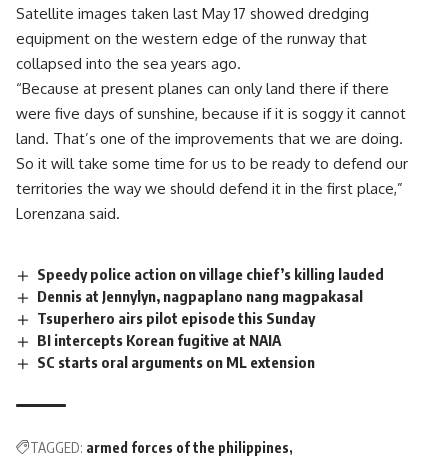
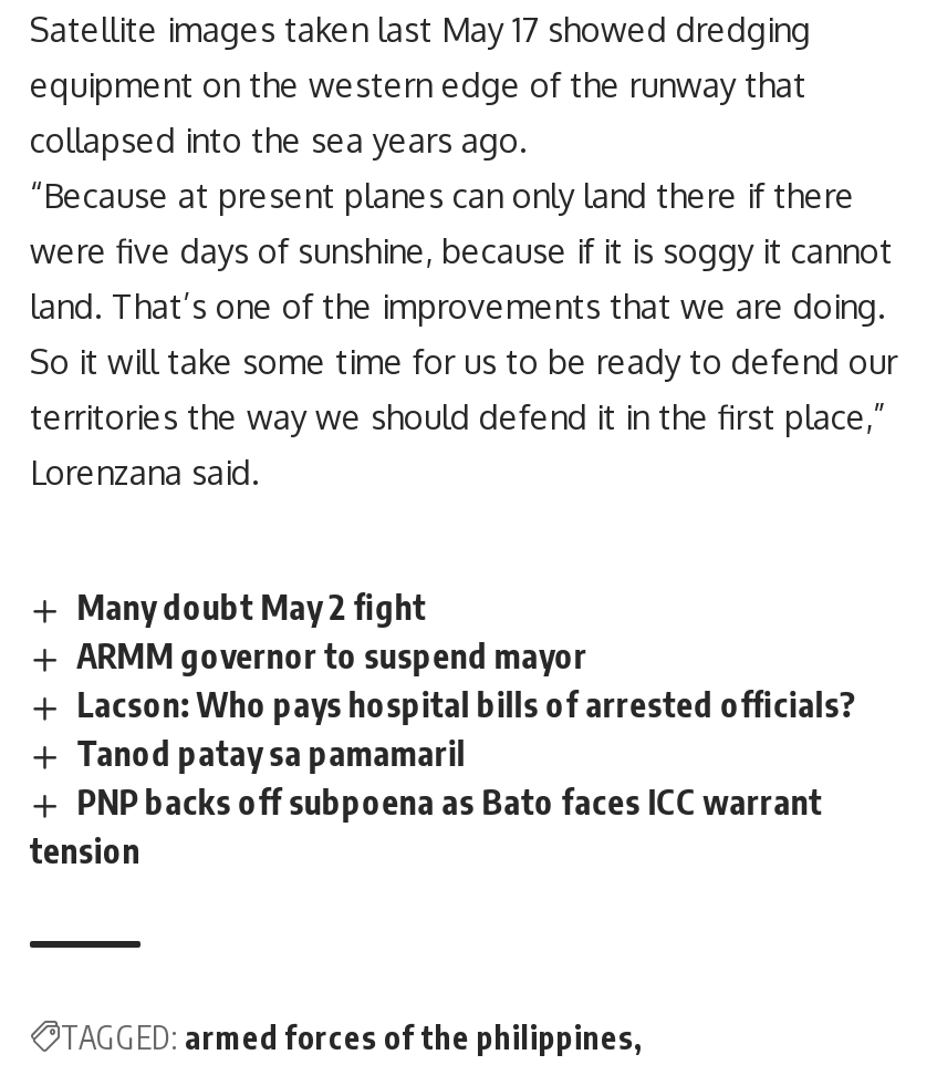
[37,265,384,371] Speedy police action on village chief’s killing lauded | Dennis at Jennylyn, nagpaplano nang magpakasal | Tsuperhero airs pilot episode this Sunday | BI intercepts Korean fugitive at NAIA | SC starts oral arguments on ML extension -> [30,587,858,869] Many doubt May 2 fight | ARMM governor to suspend mayor | Lacson: Who pays hospital bills of arrested officials? | Tanod patay sa pamamaril | PNP backs off subpoena as Bato faces ICC warrant | tension

